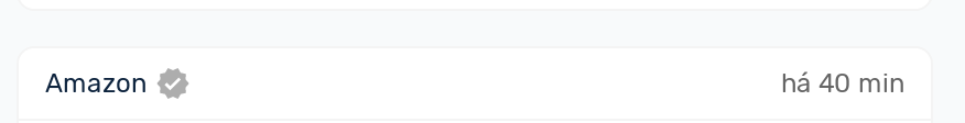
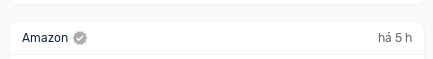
[781,68,904,99] há 40 min -> [378,31,412,45] há 5 h

